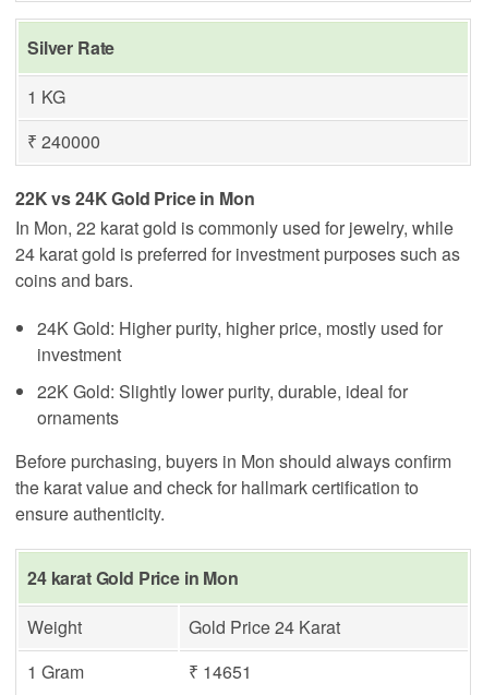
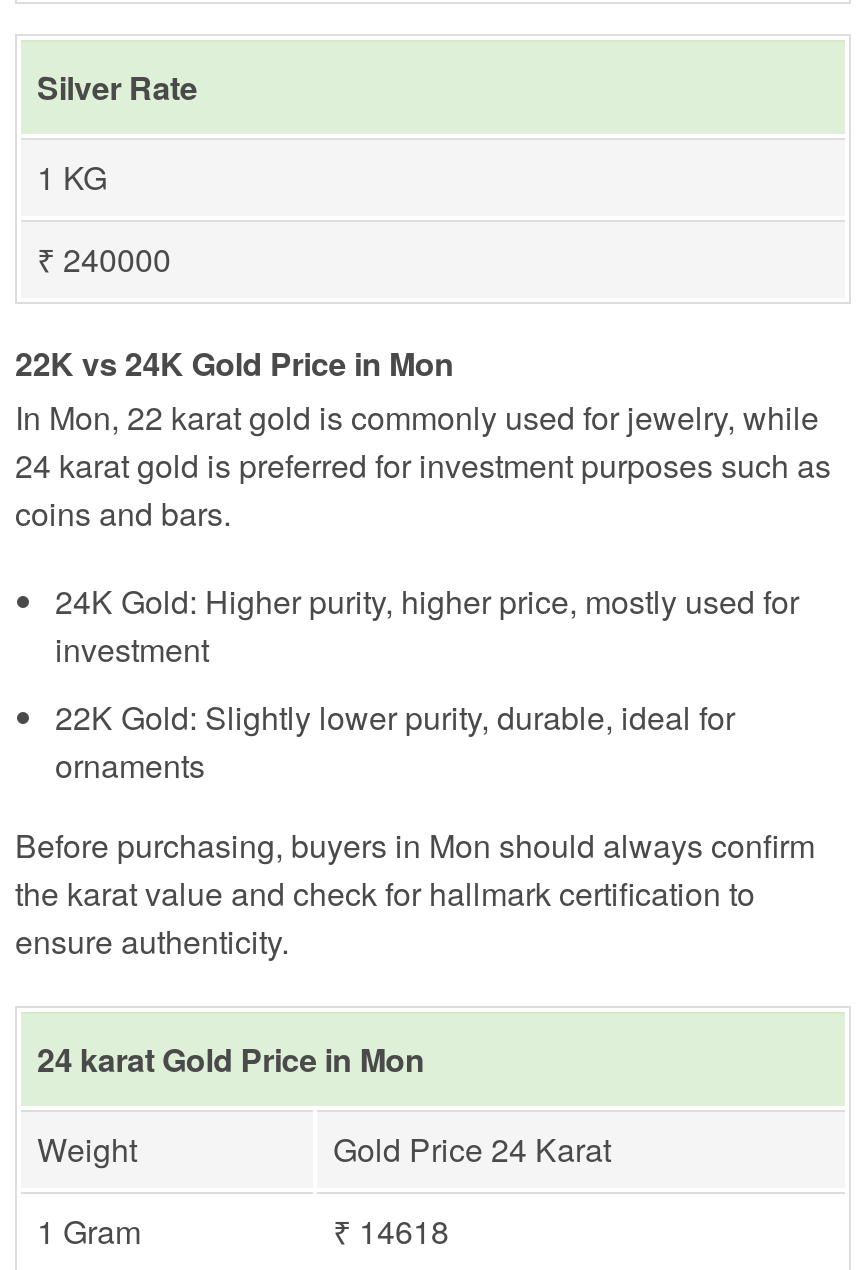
[189,659,252,684] ₹ 14651 -> [333,1208,449,1254] ₹ 14618

